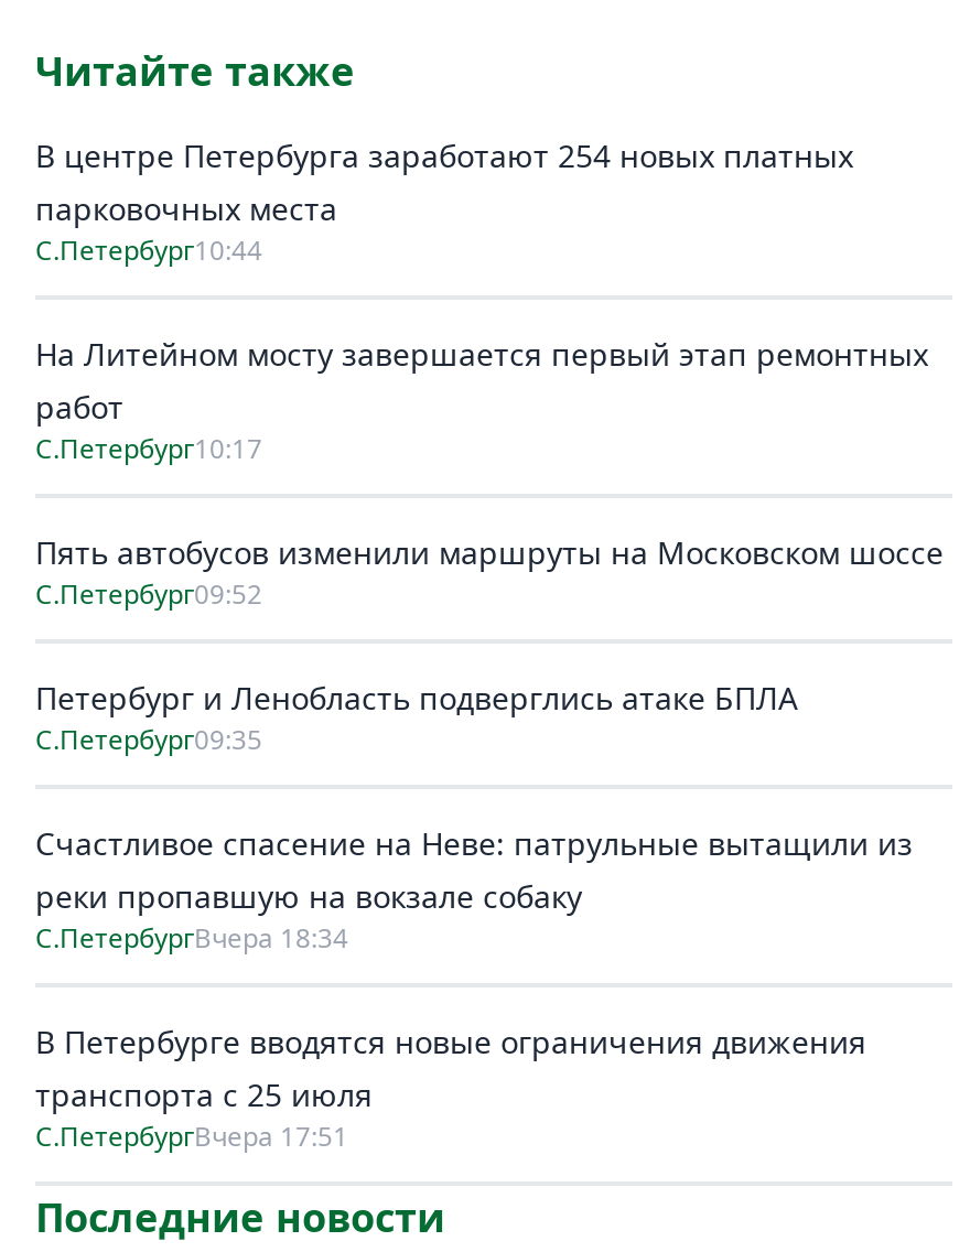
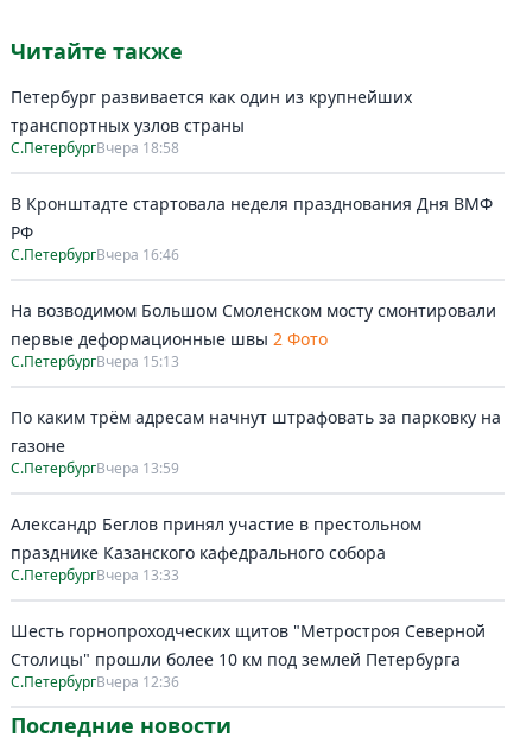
[35,134,853,269] В центре Петербурга заработают 254 новых платных | парковочных места | С.Петербург 10:44 -> [11,85,412,158] Петербург развивается как один из крупнейших | транспортных узлов страны | С.Петербург Вчера 18:58
[35,333,928,467] На Литейном мосту завершается первый этап ремонтных | работ | С.Петербург 10:17 -> [11,192,493,265] В Кронштадте стартовала неделя празднования Дня ВМФ | РФ | С.Петербург Вчера 16:46
[35,531,944,613] Пять автобусов изменили маршруты на Московском шоссе | С.Петербург09:52 -> [11,299,496,371] На возводимом Большом Смоленском мосту смонтировали | первые деформационные швы 2 Фото | С.ПетербургВчера 15:13
[35,677,798,758] Петербург и Ленобласть подверглись атаке БПЛА | С.Петербург09:35 -> [11,406,501,478] По каким трём адресам начнут штрафовать за парковку на | газоне | С.ПетербургВчера 13:59
[35,822,913,957] Счастливое спасение на Неве: патрульные вытащили из | реки пропавшую на вокзале собаку | С.ПетербургВчера 18:34 -> [11,513,421,585] Александр Беглов принял участие в престольном | празднике Казанского кафедрального собора | С.ПетербургВчера 13:33
[35,1021,866,1155] В Петербурге вводятся новые ограничения движения | транспорта с 25 июля | С.ПетербургВчера 17:51 -> [11,619,486,692] Шесть горнопроходческих щитов "Метростроя Северной | Столицы" прошли более 10 км под землей Петербурга | С.ПетербургВчера 12:36

